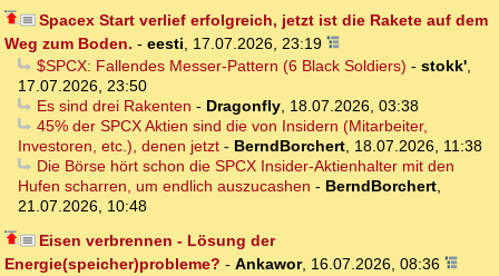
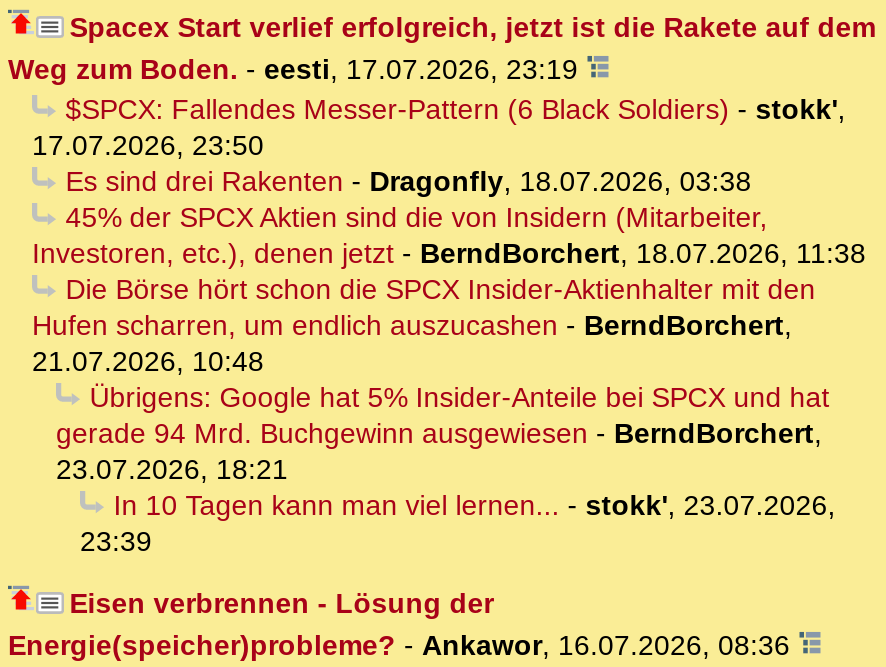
none -> [56,382,836,558] Übrigens: Google hat 5% Insider-Anteile bei SPCX und hat | gerade 94 Mrd. Buchgewinn ausgewiesen - BerndBorchert, | 23.07.2026, 18:21 | In 10 Tagen kann man viel lernen... - stokk', 23.07.2026, | 23:39

